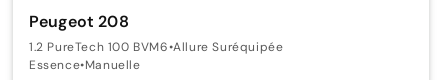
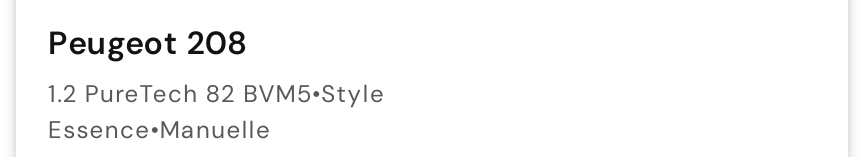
[29,39,283,55] 1.2 PureTech 100 BVM6•Allure Suréquipée -> [48,78,385,110] 1.2 PureTech 82 BVM5•Style

